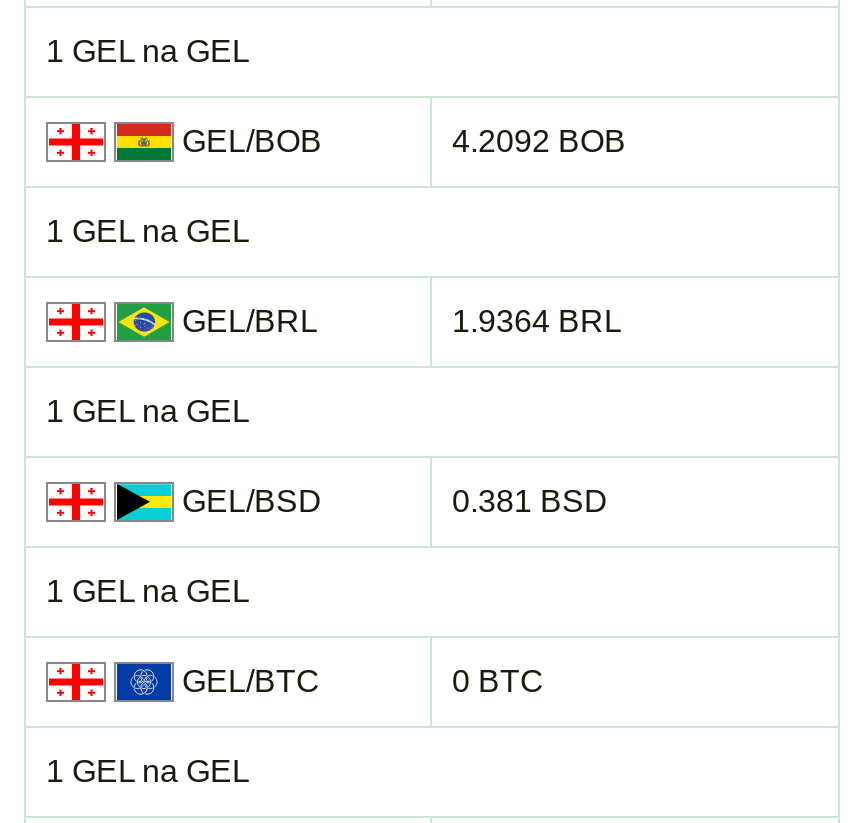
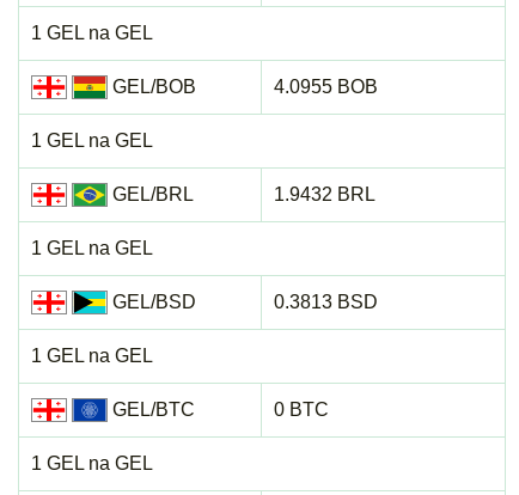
[452,124,626,158] 4.2092 BOB -> [274,77,378,97] 4.0955 BOB
[452,304,622,338] 1.9364 BRL -> [274,184,375,204] 1.9432 BRL
[452,484,608,518] 0.381 BSD -> [274,292,378,312] 0.3813 BSD

